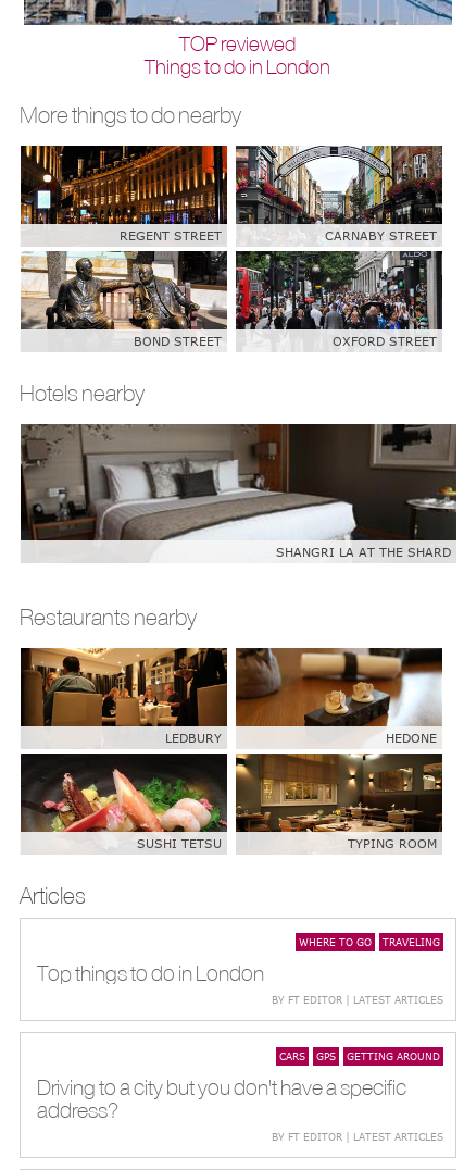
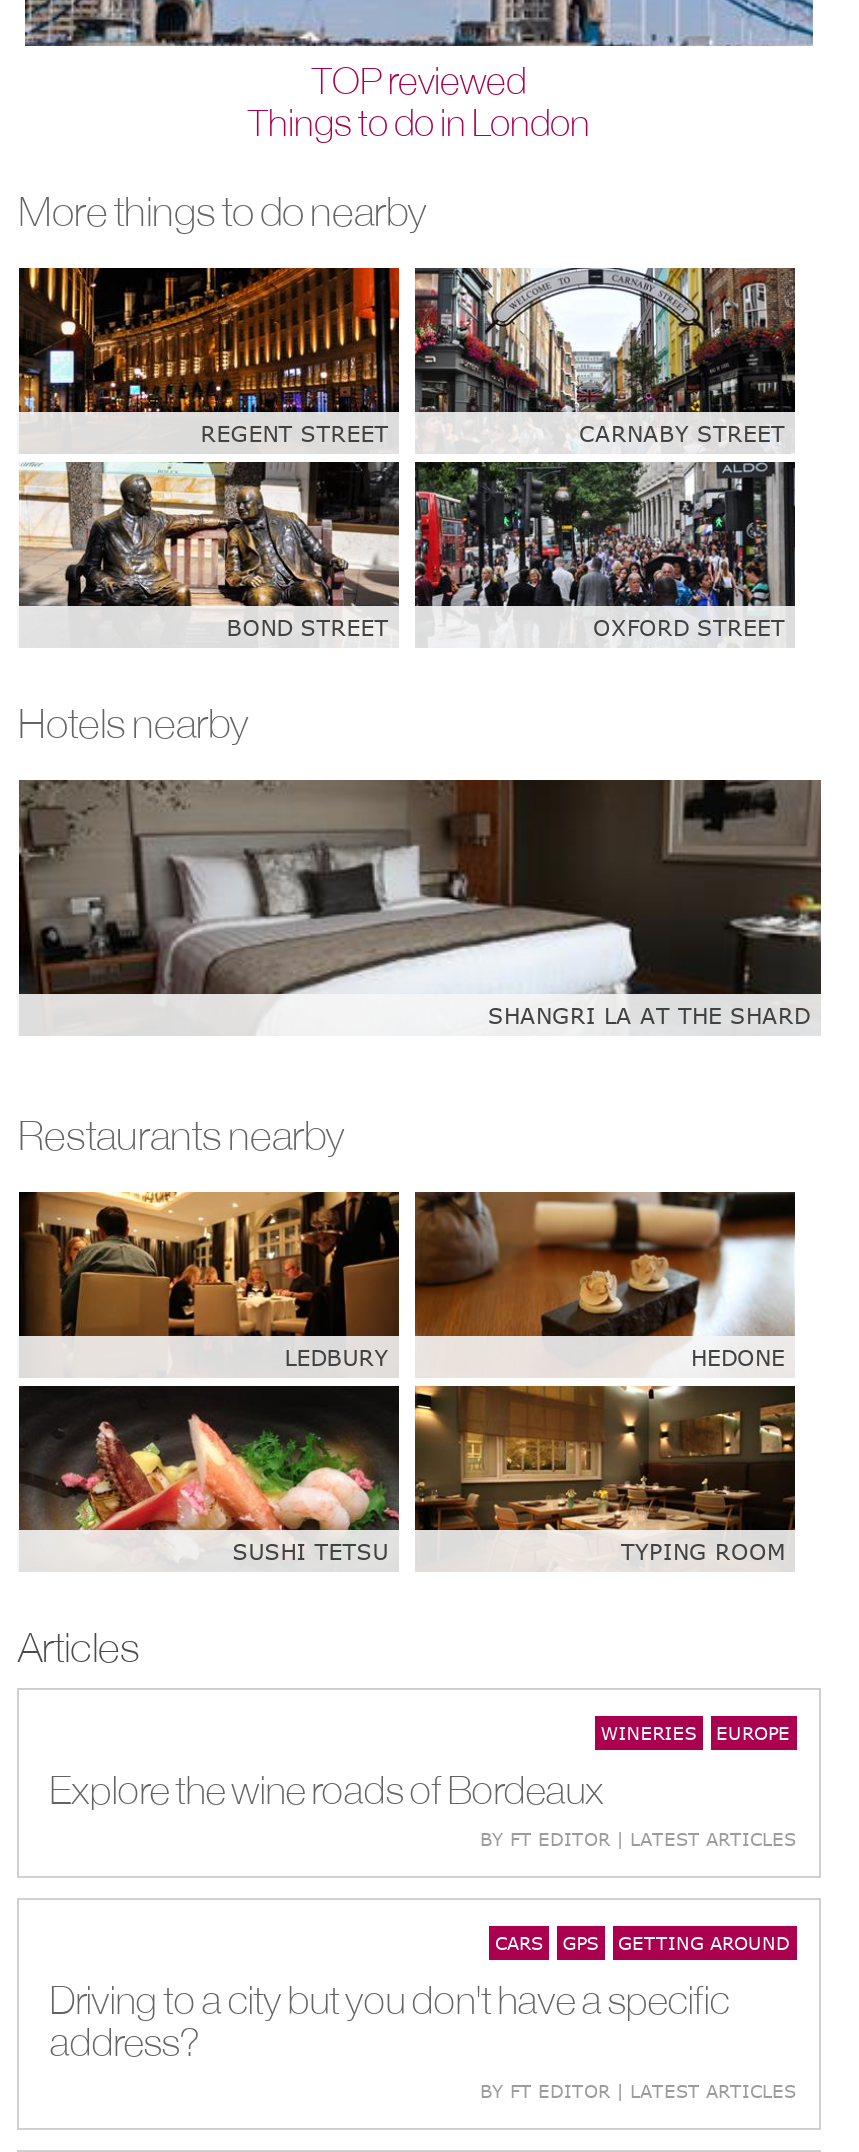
[299,935,440,948] TRAVELING | WHERE TO GO -> [601,1720,790,1744] EUROPE | WINERIES
[37,960,264,985] Top things to do in London -> [49,1766,603,1812] Explore the wine roads of Bordeaux

